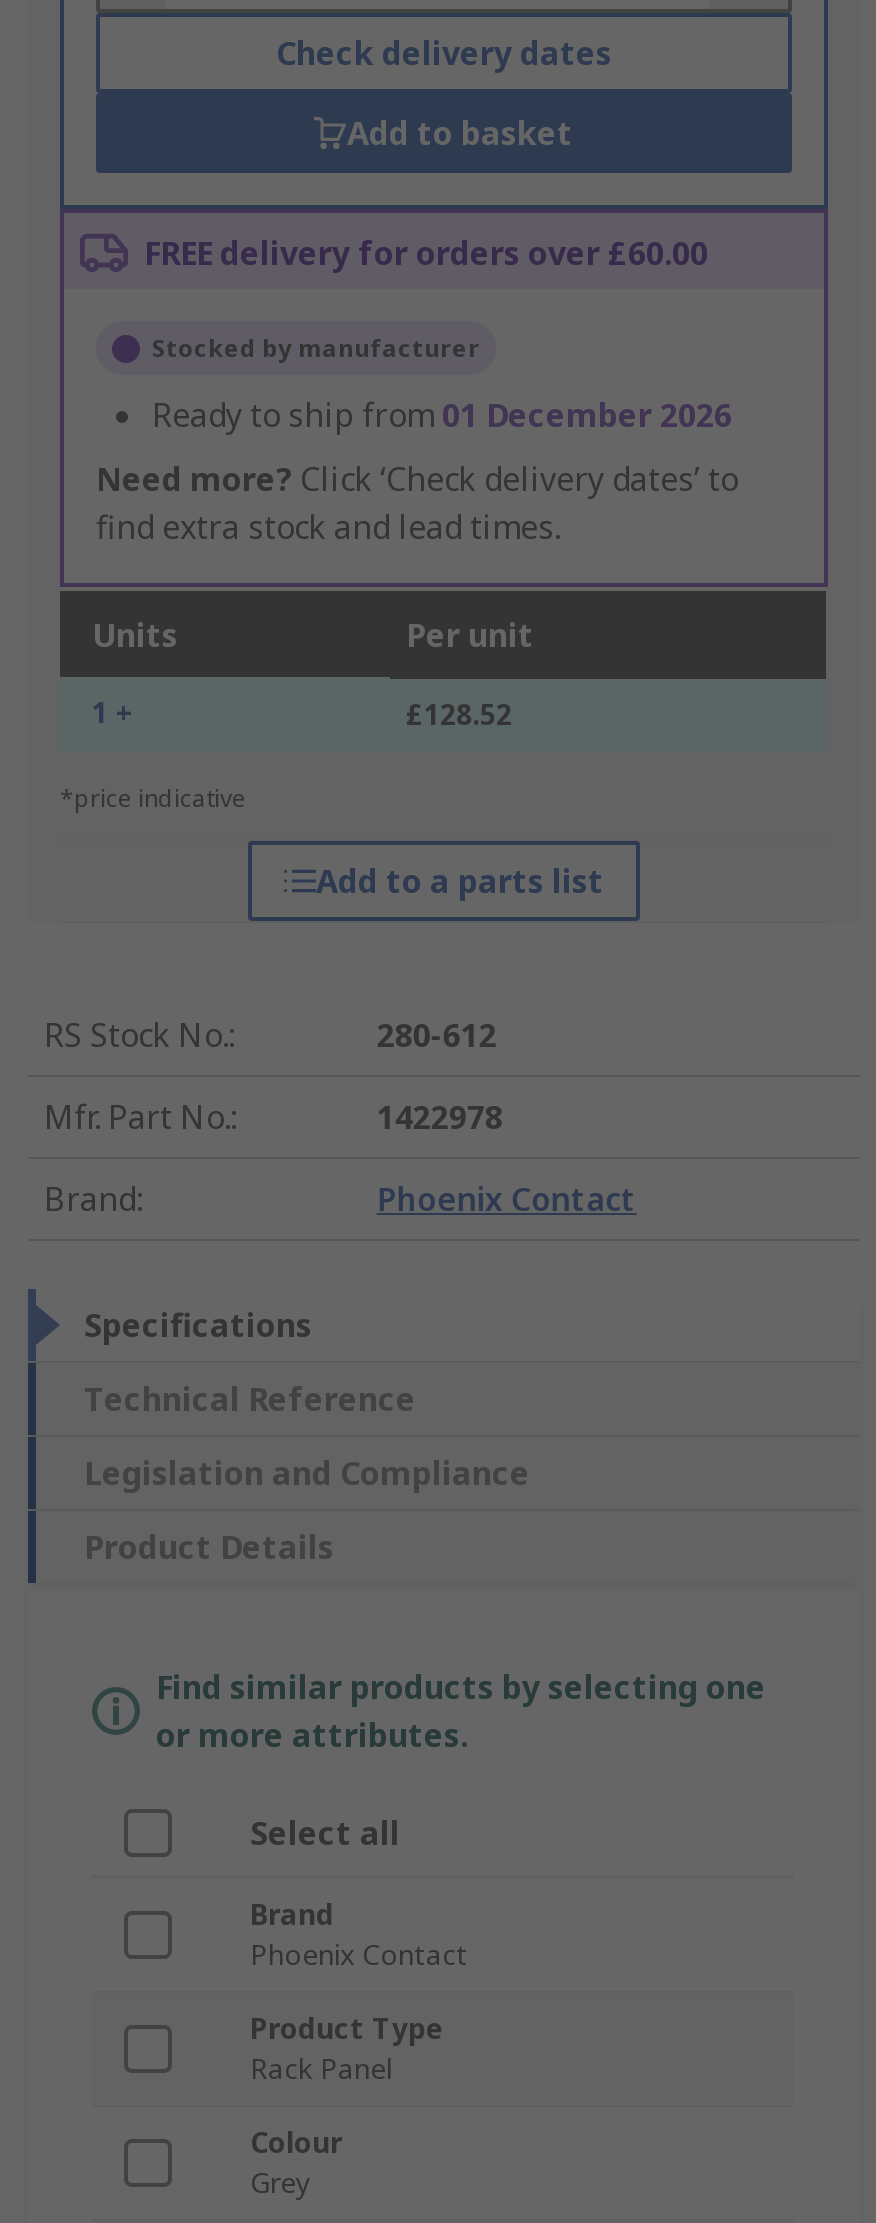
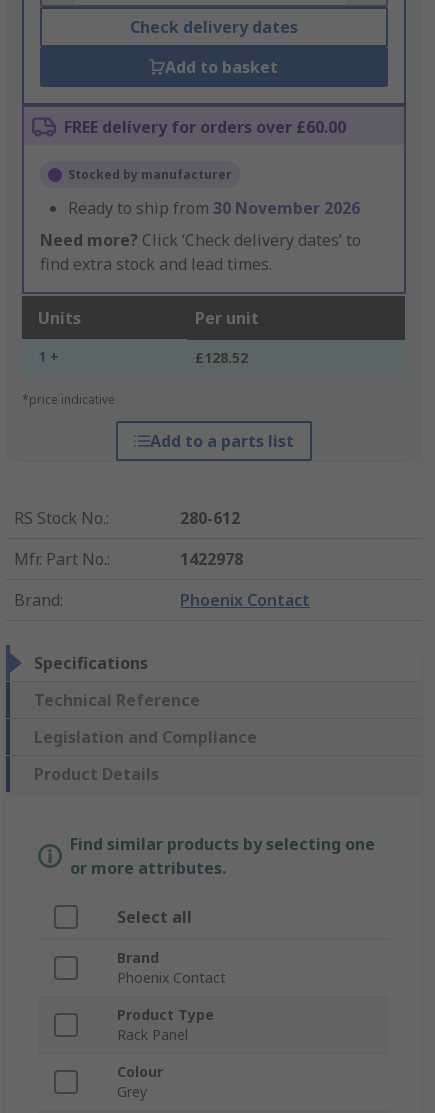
[152,394,732,438] Ready to ship from 01 December 2026 -> [68,197,360,219] Ready to ship from 30 November 2026

